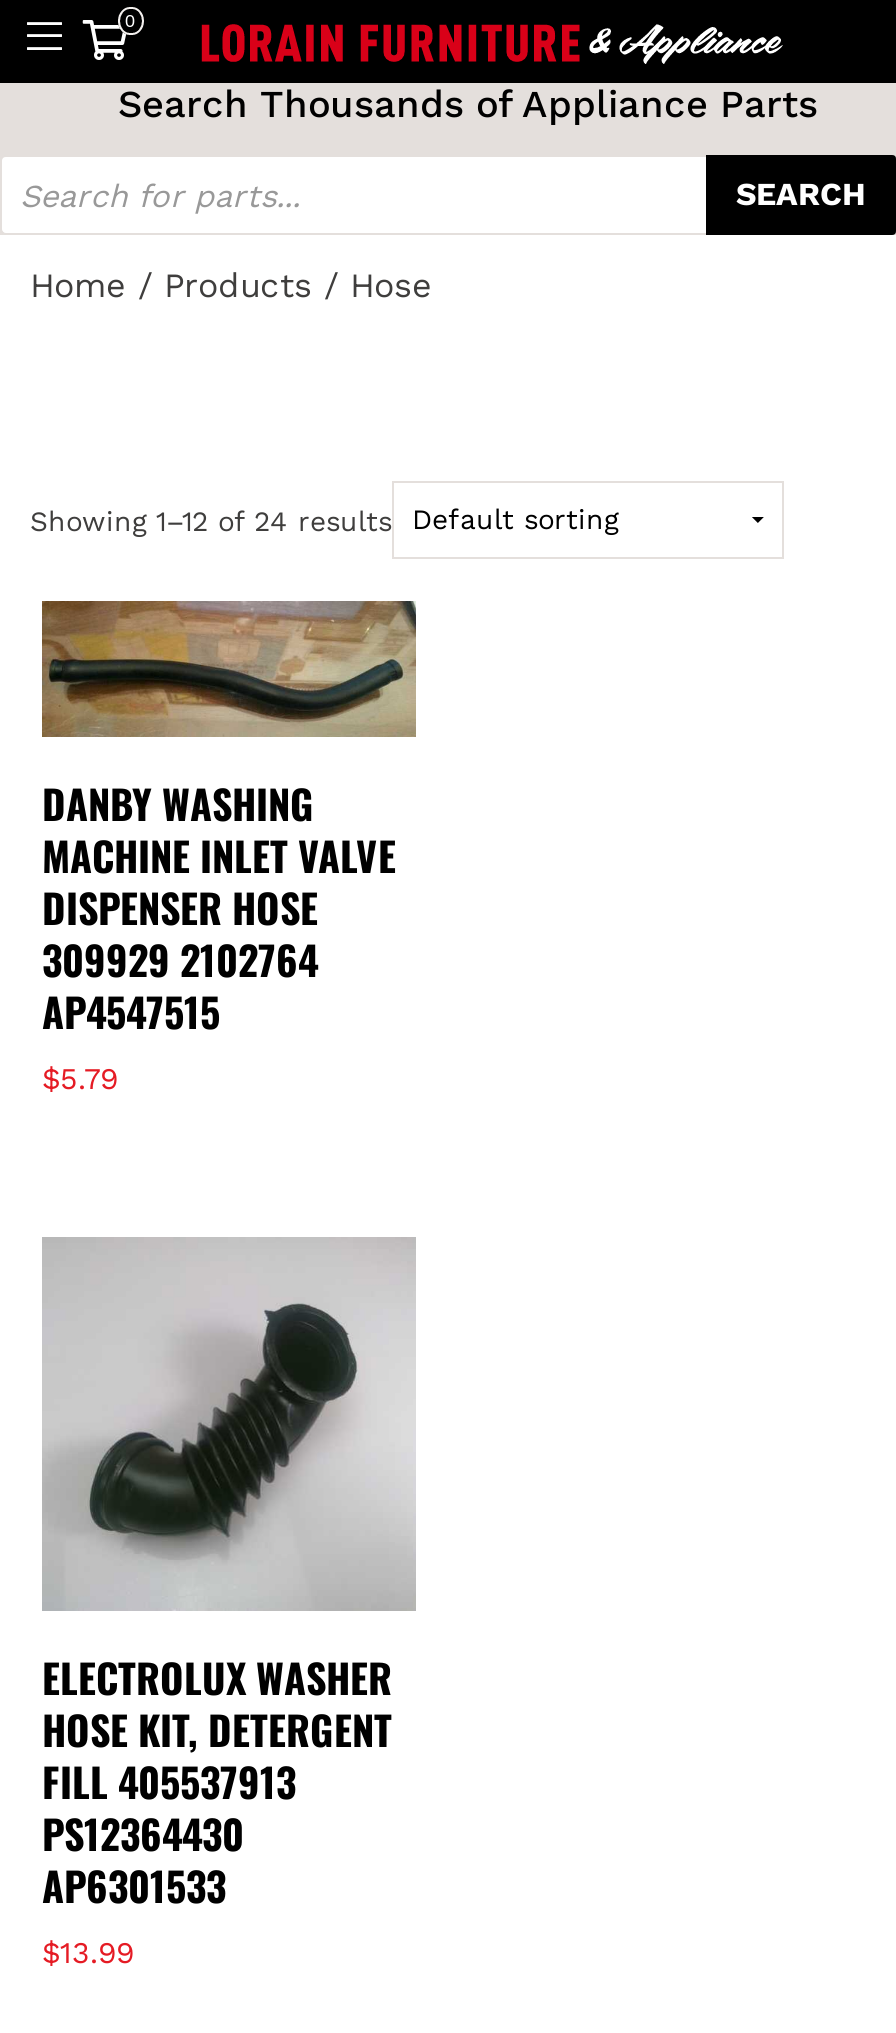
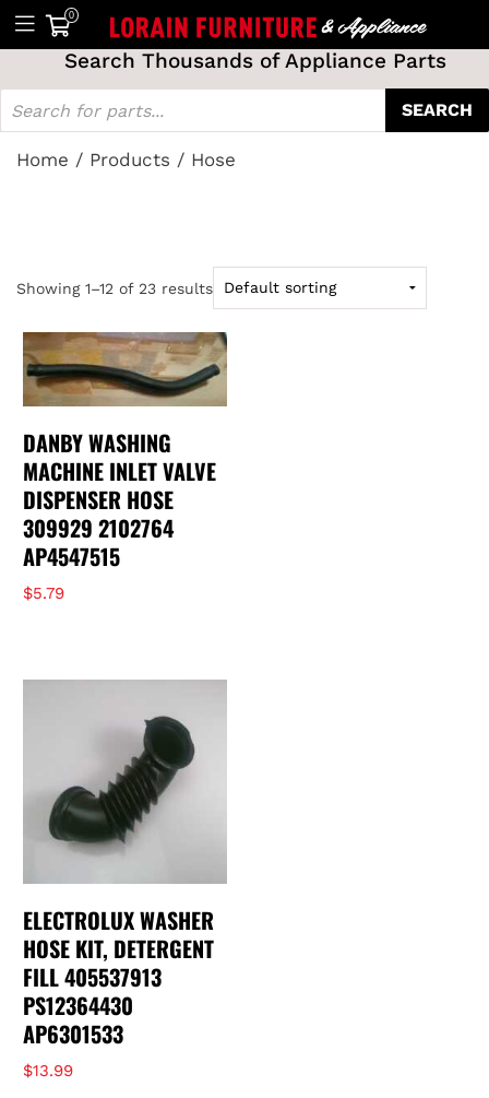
[30,505,392,537] Showing 1–12 of 24 results -> [16,280,213,297] Showing 1–12 of 23 results

